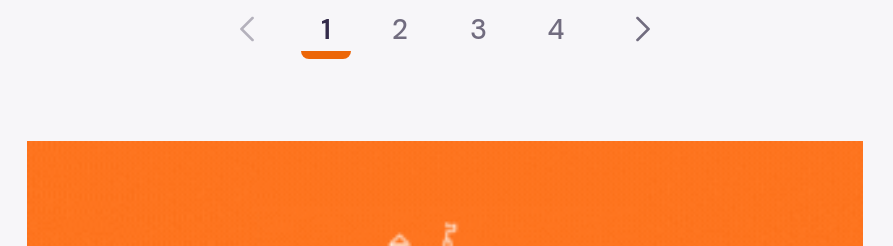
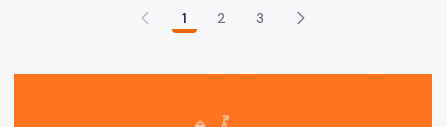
[547,11,568,47] 4 -> none

